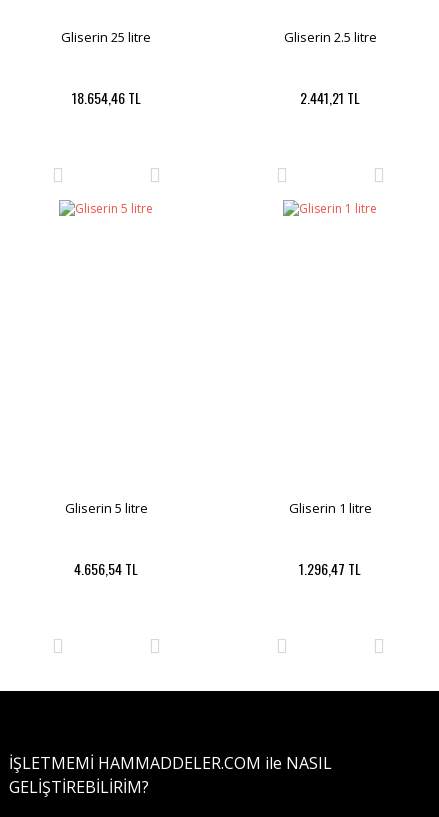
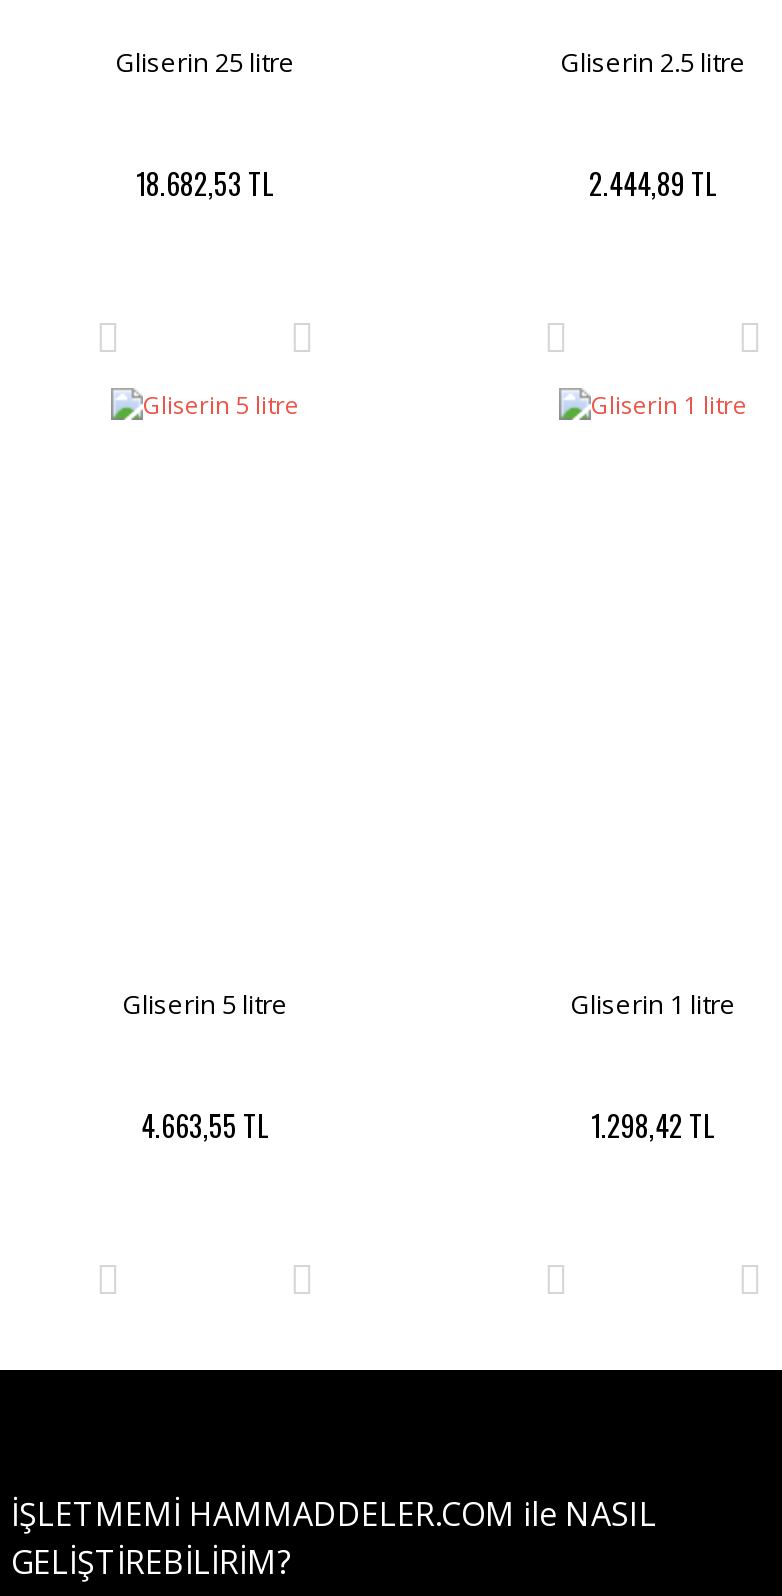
[71,87,140,108] 18.654,46 TL -> [136,162,274,204] 18.682,53 TL
[300,87,360,108] 2.441,21 TL -> [589,162,717,204] 2.444,89 TL
[74,558,138,579] 4.656,54 TL -> [141,1104,269,1146] 4.663,55 TL
[299,558,361,579] 1.296,47 TL -> [591,1104,715,1146] 1.298,42 TL

